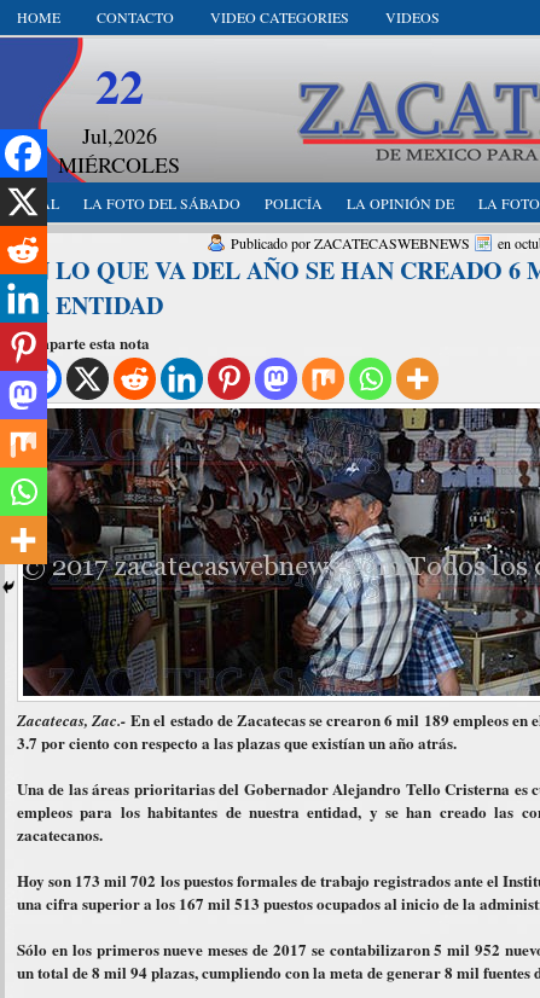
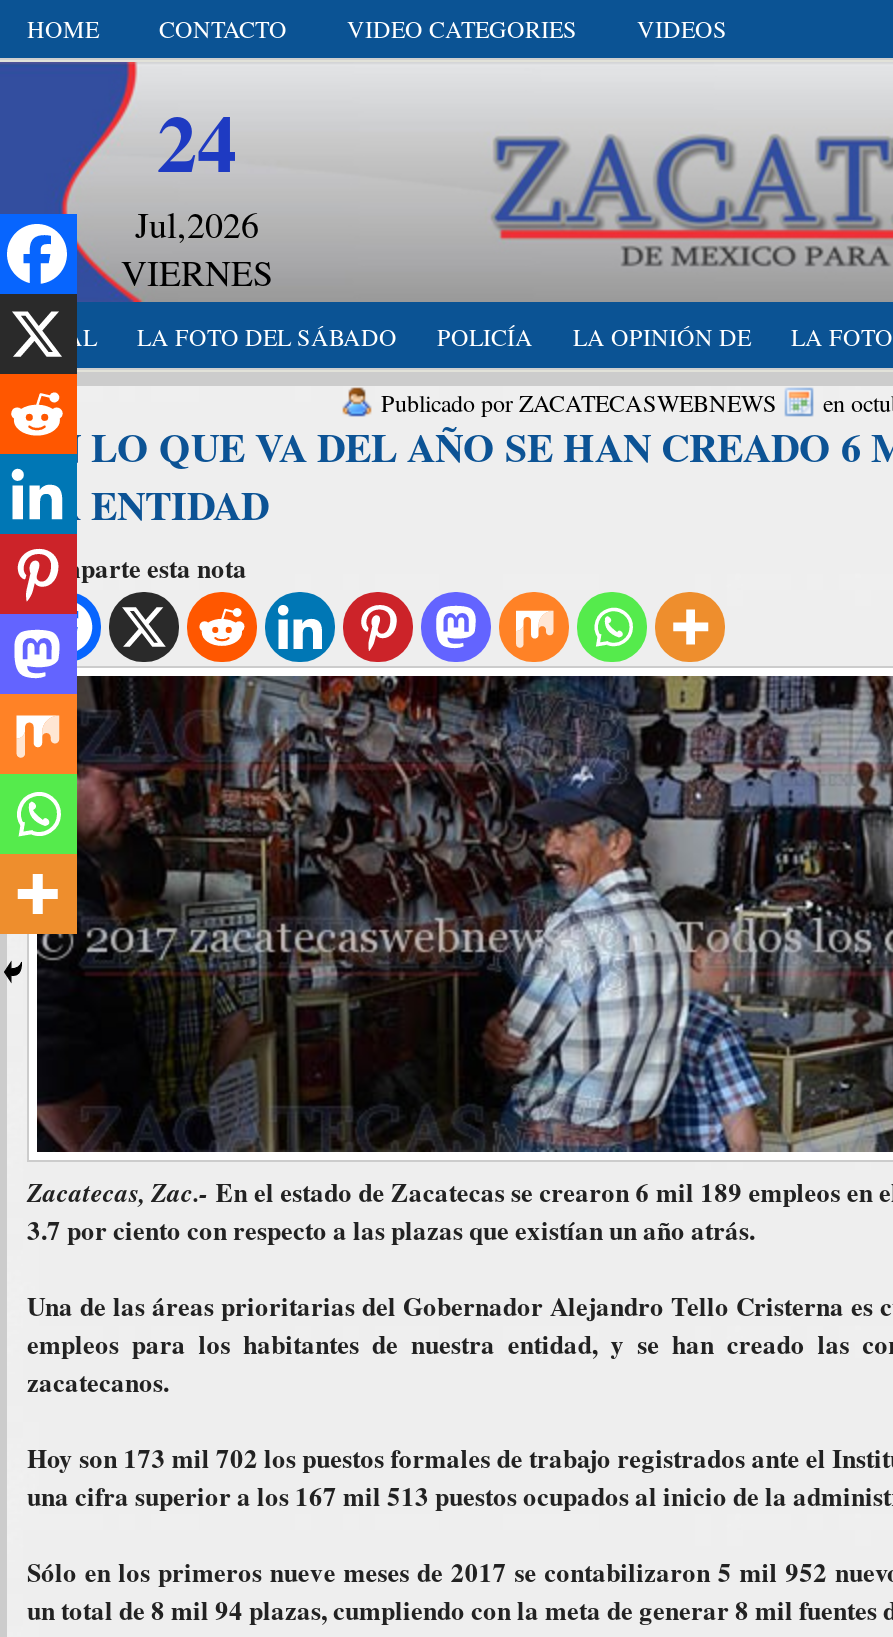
[95,50,144,121] 22 -> [157,82,237,200] 24
[59,150,181,179] MIÉRCOLES -> [121,248,273,296] VIERNES

